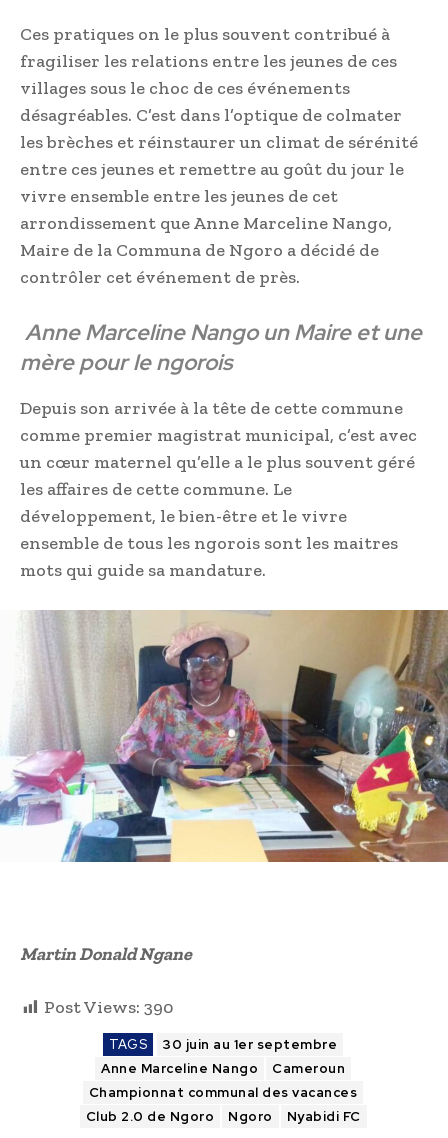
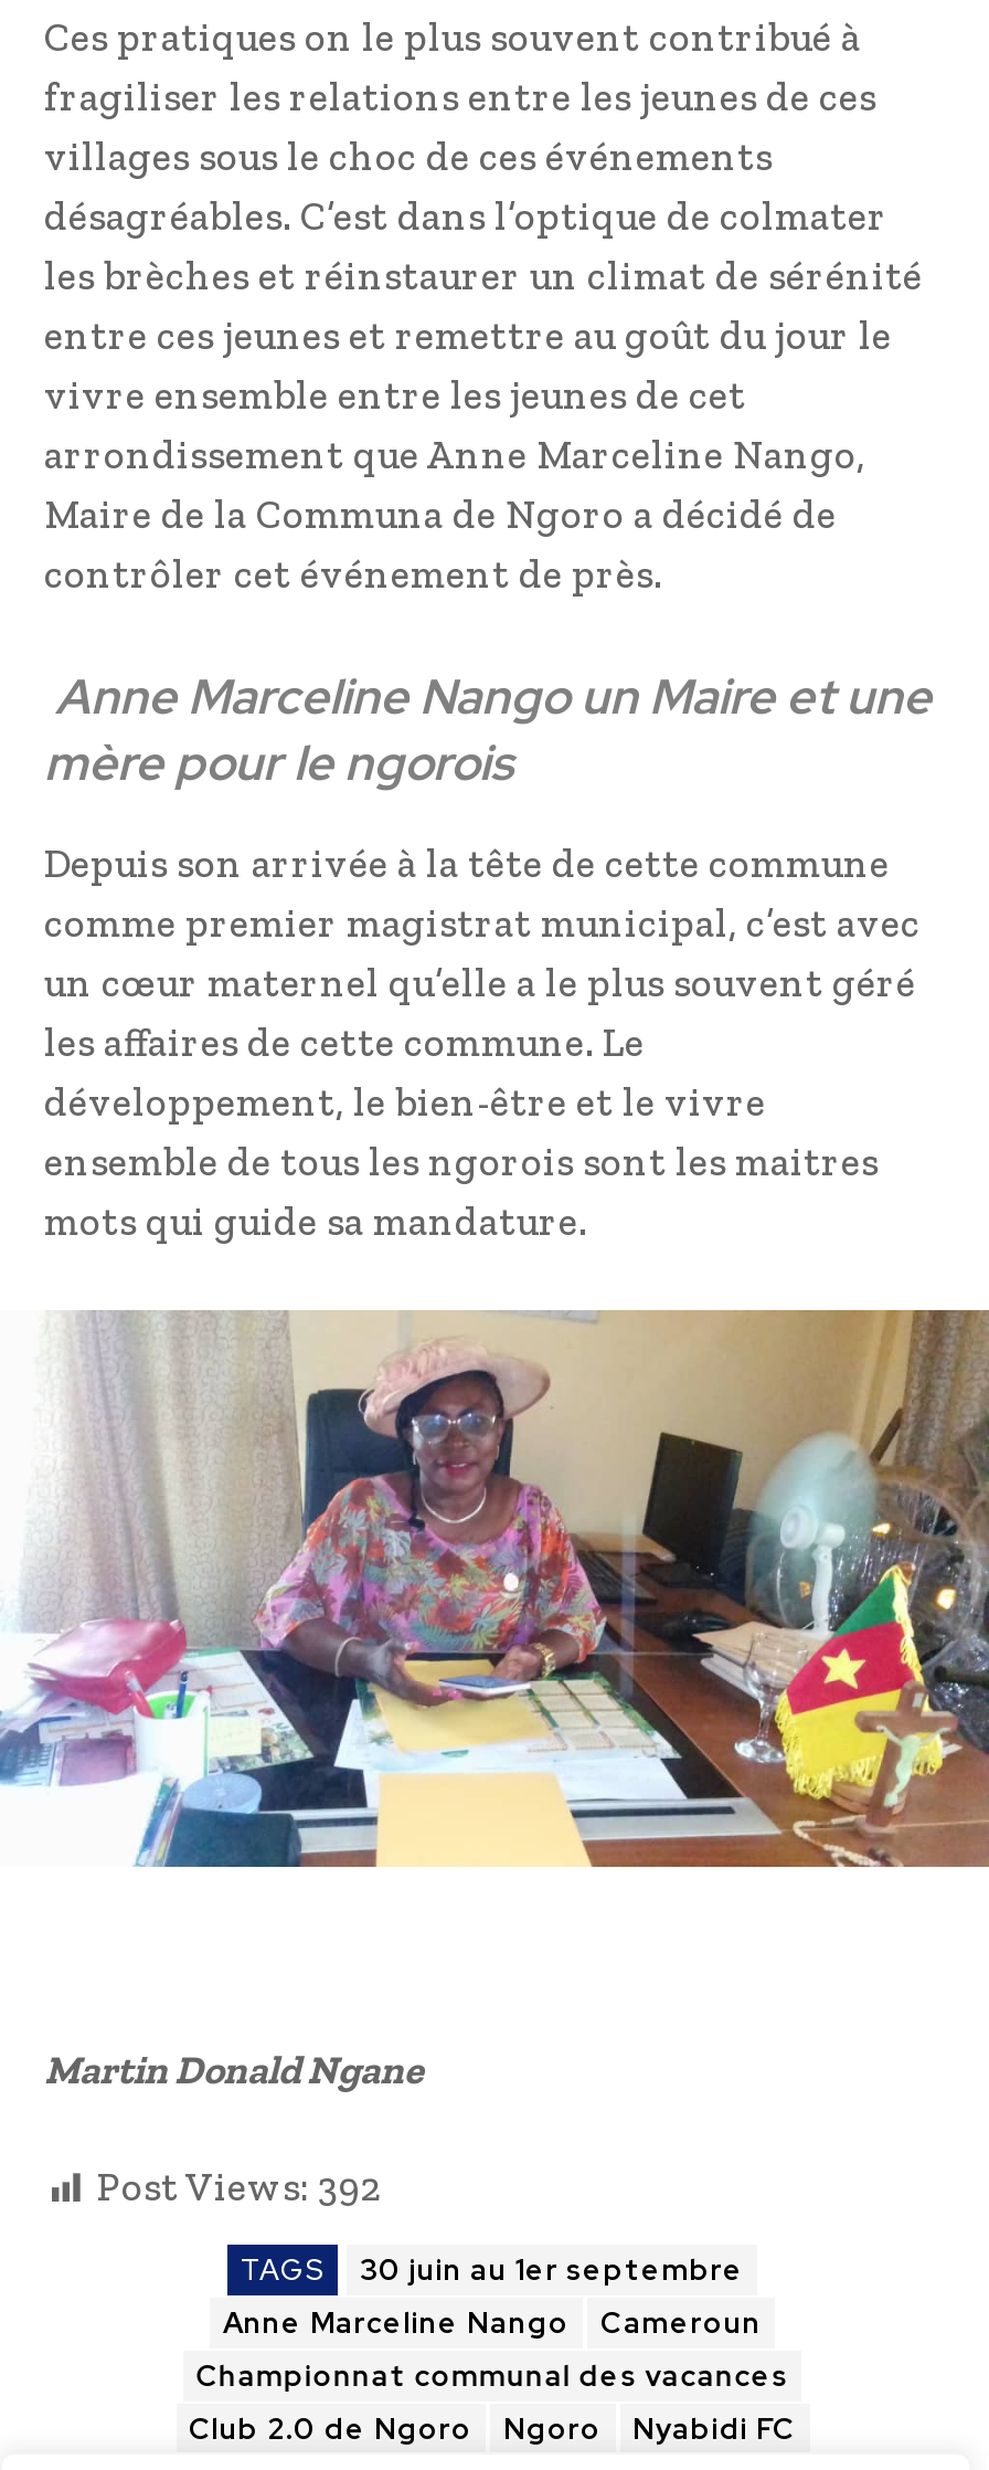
[44,996,173,1018] Post Views: 390 -> [97,2163,380,2212] Post Views: 392

